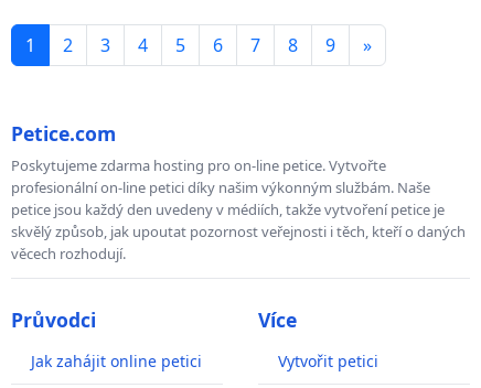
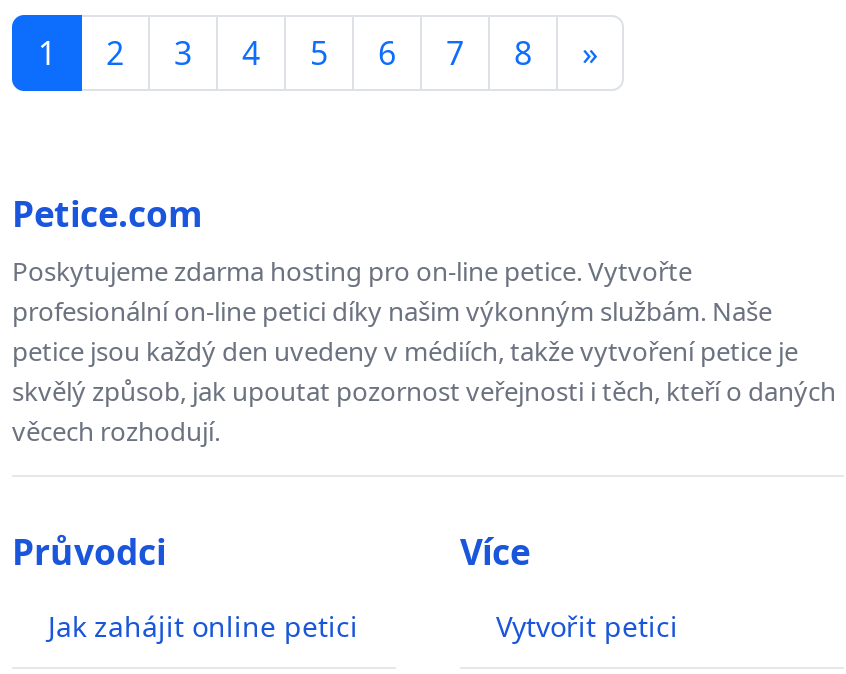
[325,33,335,58] 9 -> none

